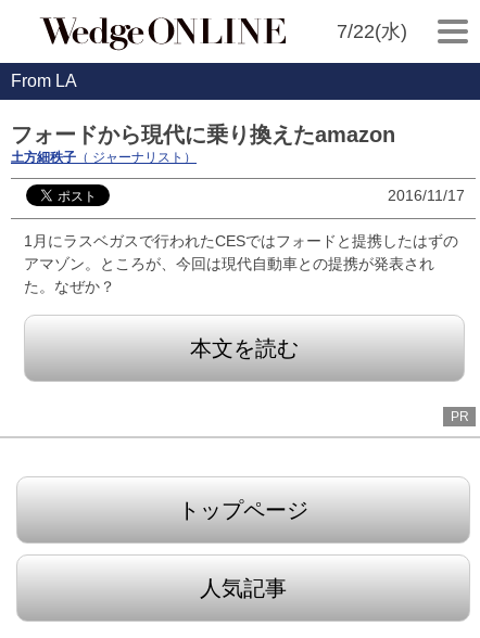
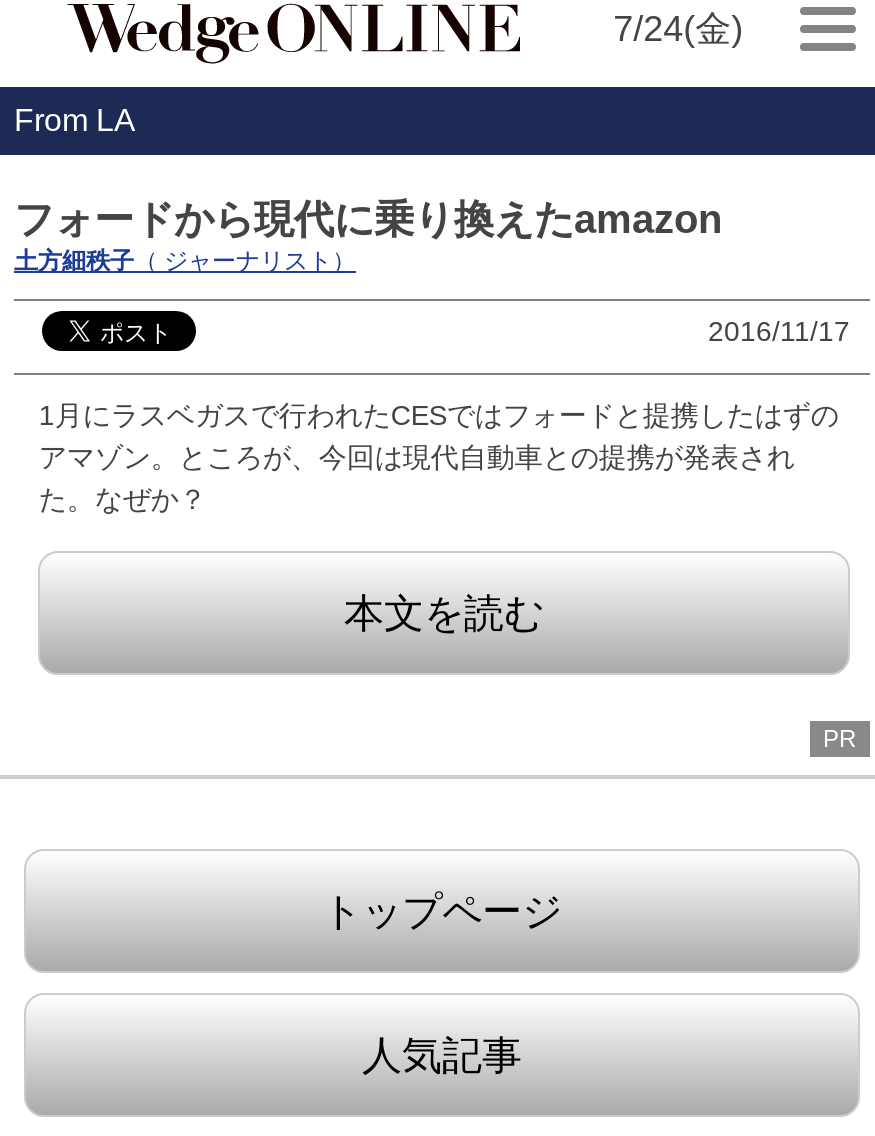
[336,21,407,42] 7/22(水) -> [613,9,743,49] 7/24(金)

